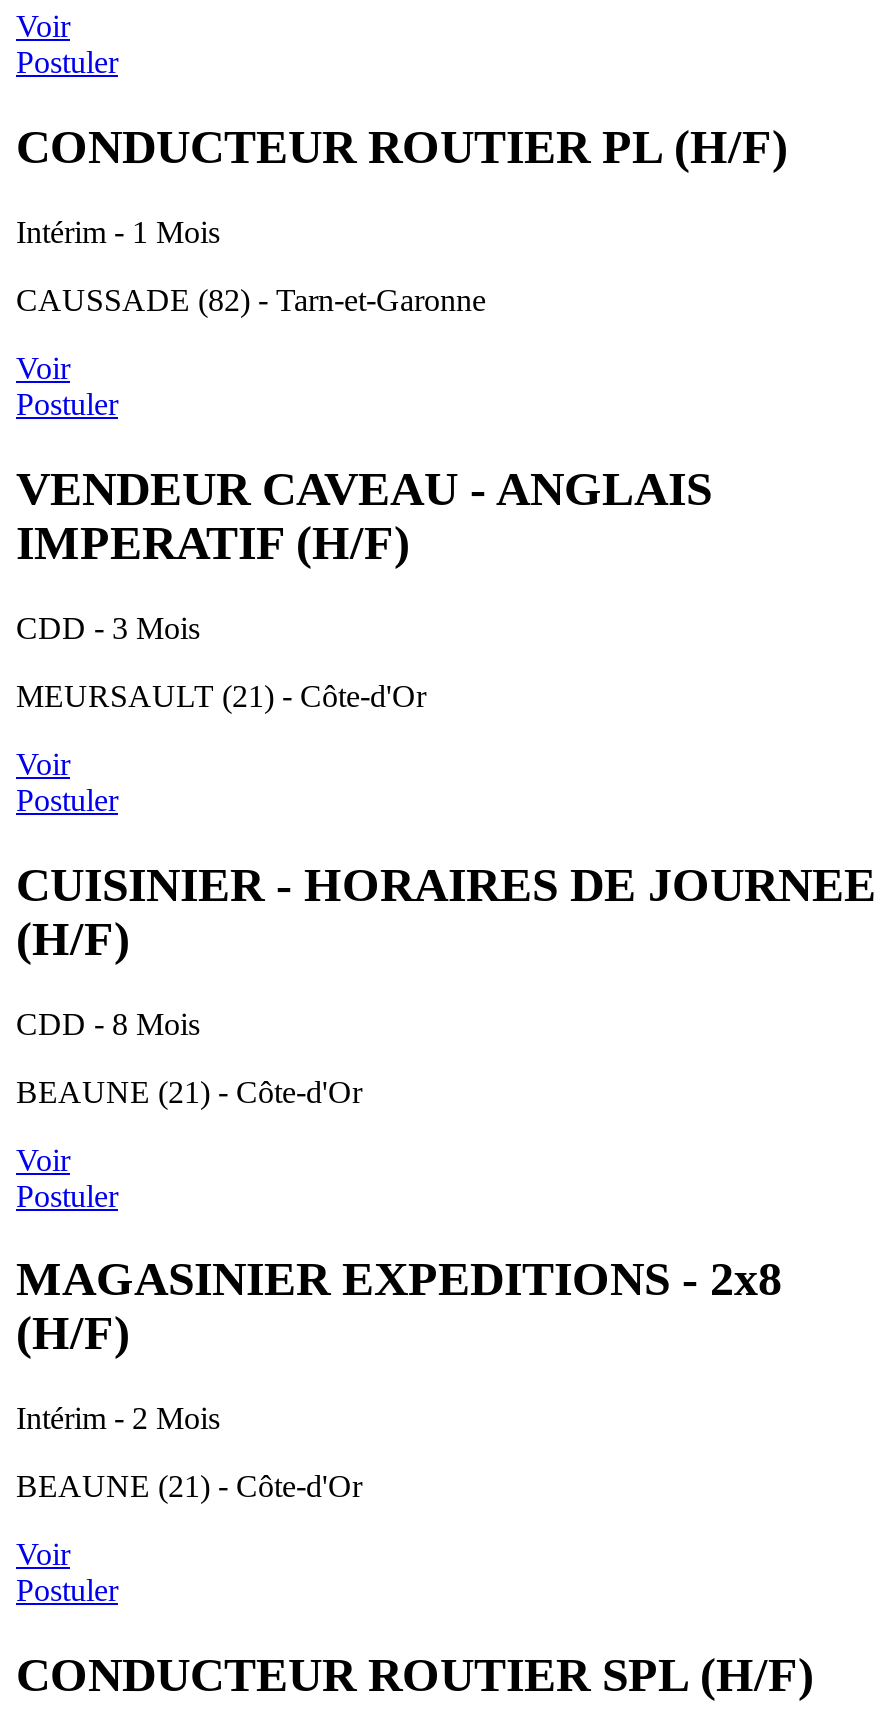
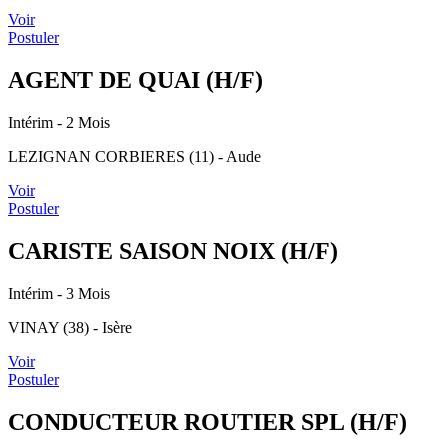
[16,121,788,173] CONDUCTEUR ROUTIER PL (H/F) -> [8,67,263,93] AGENT DE QUAI (H/F)
[16,215,220,249] Intérim - 1 Mois -> [8,114,110,131] Intérim - 2 Mois
[16,283,486,317] CAUSSADE (82) - Tarn-et-Garonne -> [8,148,261,165] LEZIGNAN CORBIERES (11) - Aude
[16,463,876,1504] VENDEUR CAVEAU - ANGLAIS | IMPERATIF (H/F) | CDD - 3 Mois | MEURSAULT (21) - Côte-d'Or | Voir | Postuler | CUISINIER - HORAIRES DE JOURNEE | (H/F) | CDD - 8 Mois | BEAUNE (21) - Côte-d'Or | Voir | Postuler | MAGASINIER EXPEDITIONS - 2x8 | (H/F) | Intérim - 2 Mois | BEAUNE (21) - Côte-d'Or -> [8,238,338,336] CARISTE SAISON NOIX (H/F) | Intérim - 3 Mois | VINAY (38) - Isère

